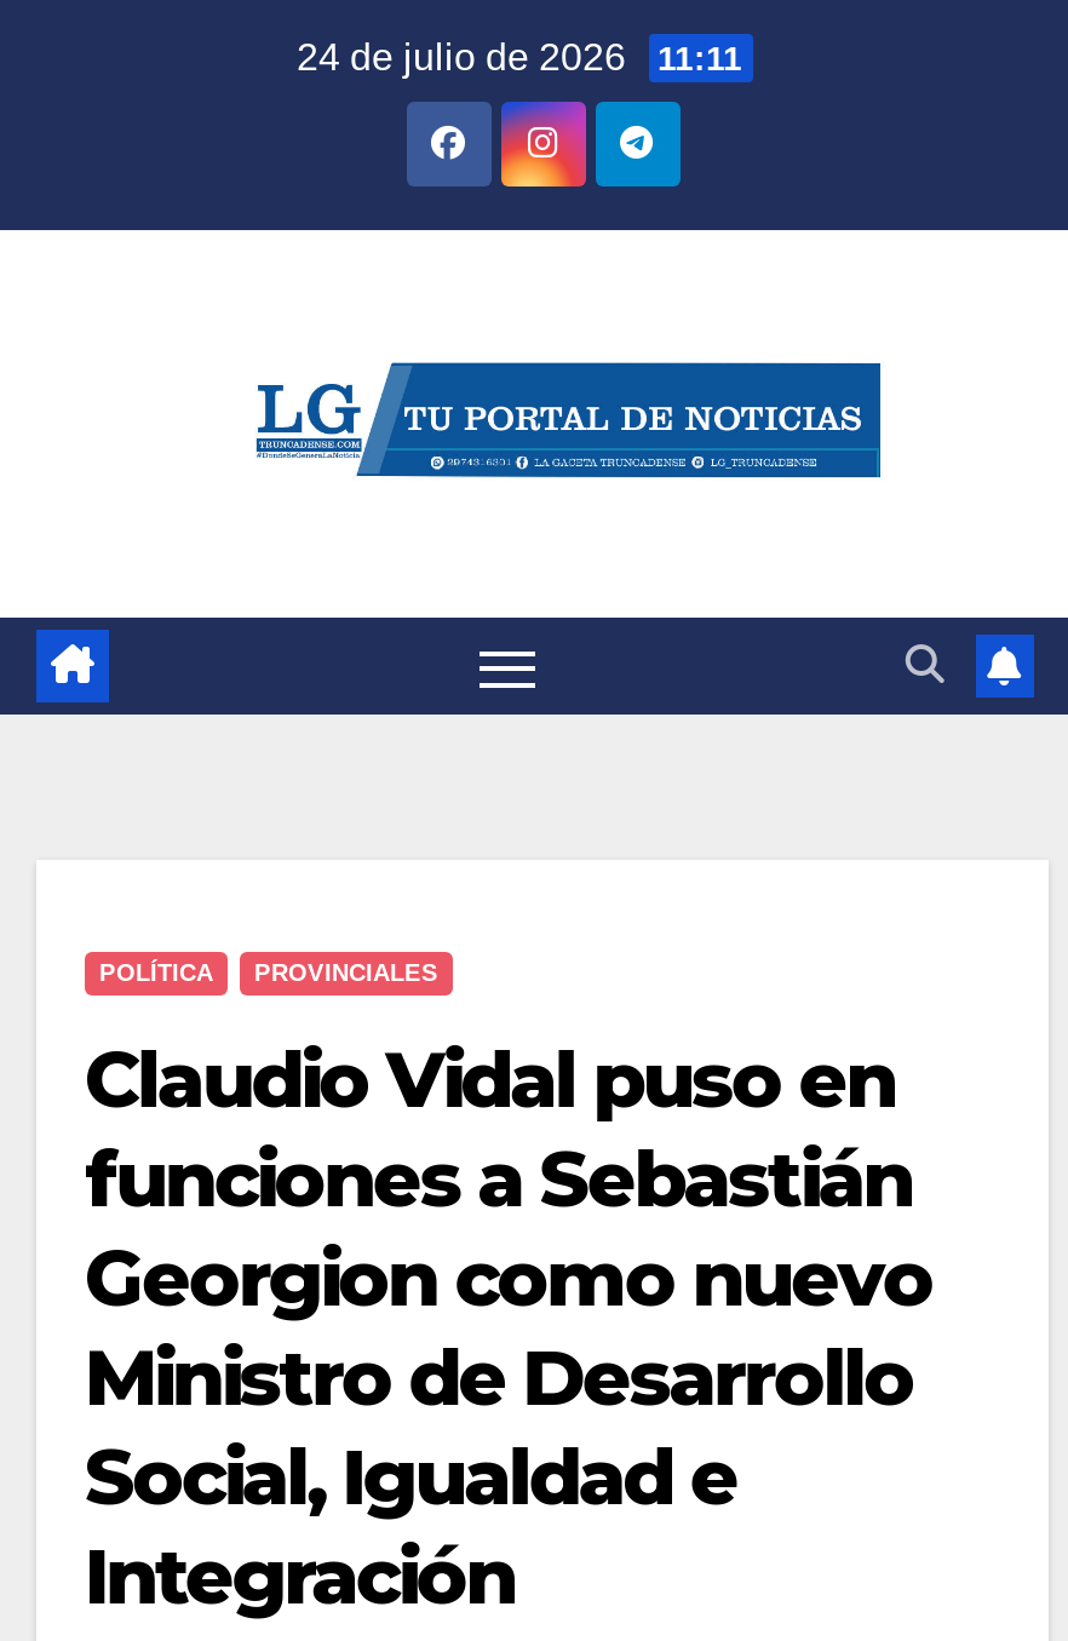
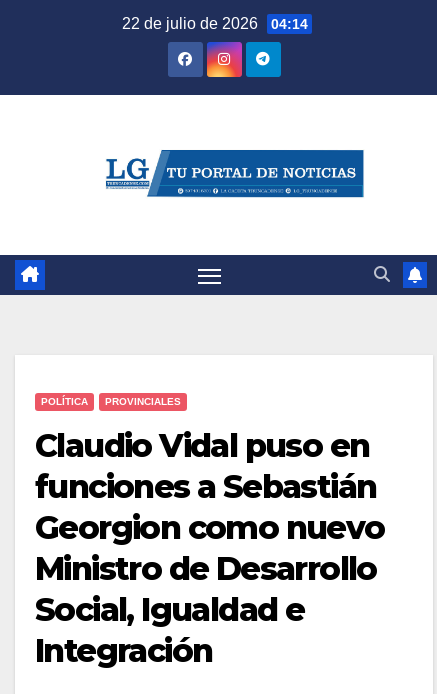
[297,36,742,78] 24 de julio de 2026 11:11 -> [121,15,307,32] 22 de julio de 2026 04:14

